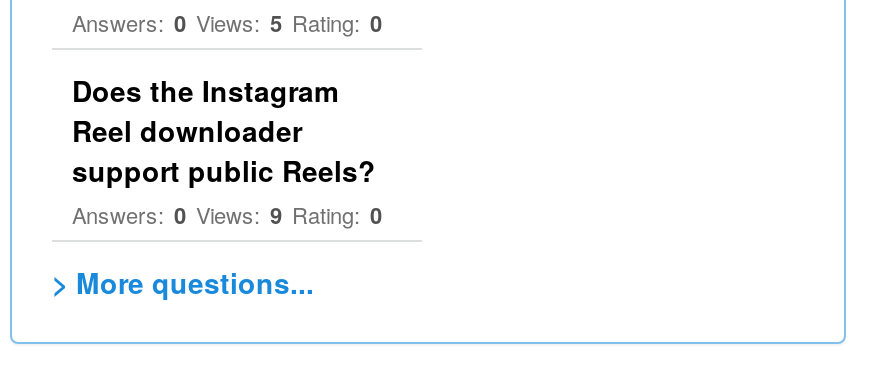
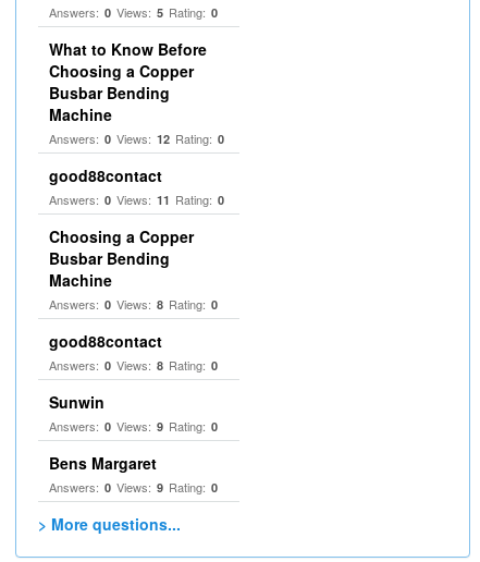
[72,70,376,190] Does the Instagram | Reel downloader | support public Reels? -> [49,38,224,474] What to Know Before | Choosing a Copper | Busbar Bending | Machine | Answers: 0 Views: 12 Rating: 0 | good88contact | Answers: 0 Views: 11 Rating: 0 | Choosing a Copper | Busbar Bending | Machine | Answers: 0 Views: 8 Rating: 0 | good88contact | Answers: 0 Views: 8 Rating: 0 | Sunwin | Answers: 0 Views: 9 Rating: 0 | Bens Margaret

